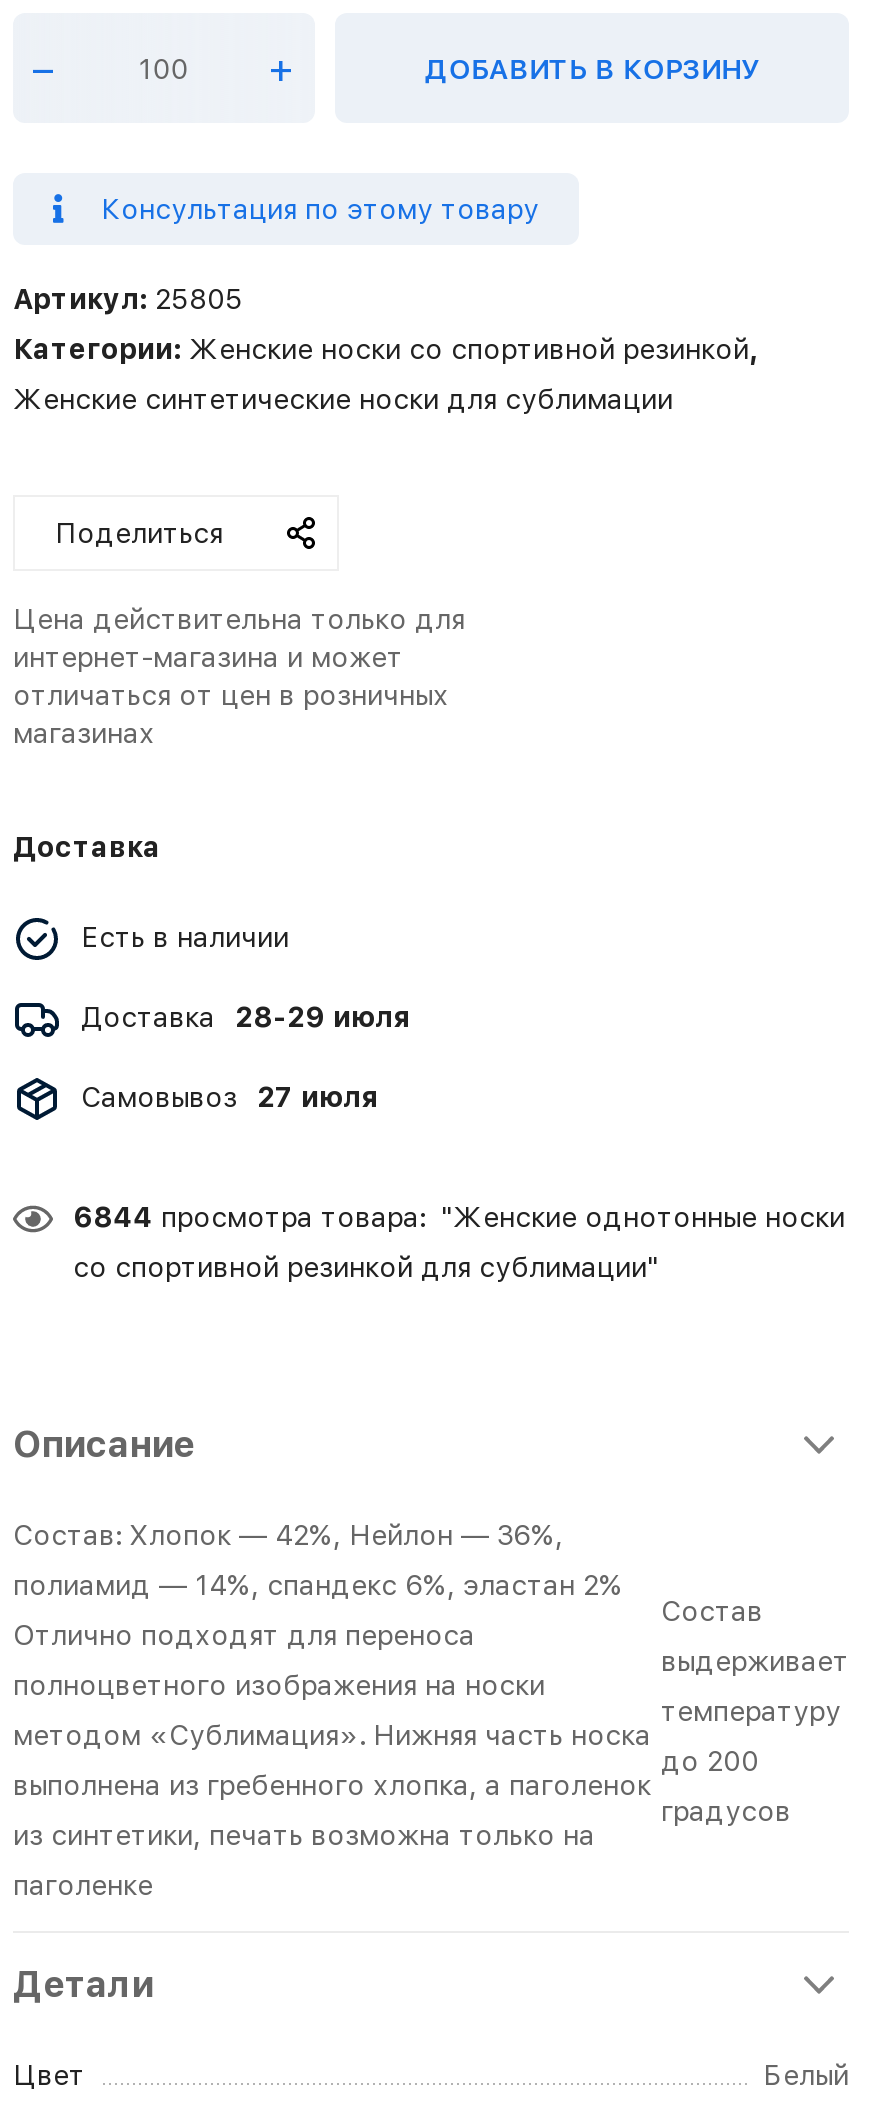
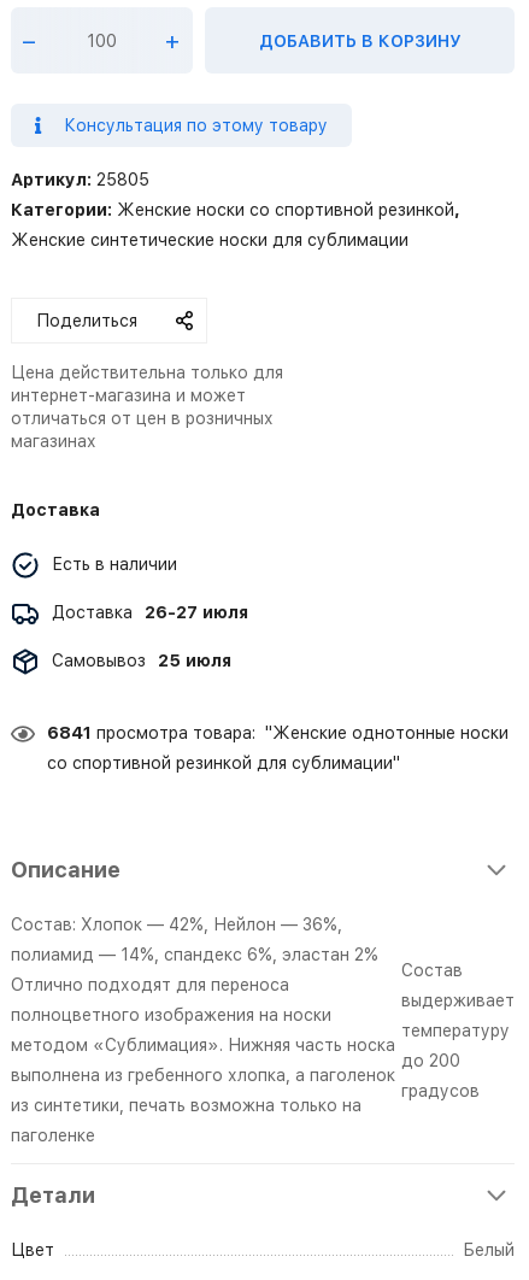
[81,1001,409,1033] Доставка 28-29 июля -> [52,603,248,622] Доставка 26-27 июля
[81,1081,377,1113] Самовывоз 27 июля -> [52,651,231,670] Самовывоз 25 июля
[73,1201,845,1233] 6844 просмотра товара: "Женские однотонные носки -> [47,723,509,743] 6841 просмотра товара: "Женские однотонные носки

